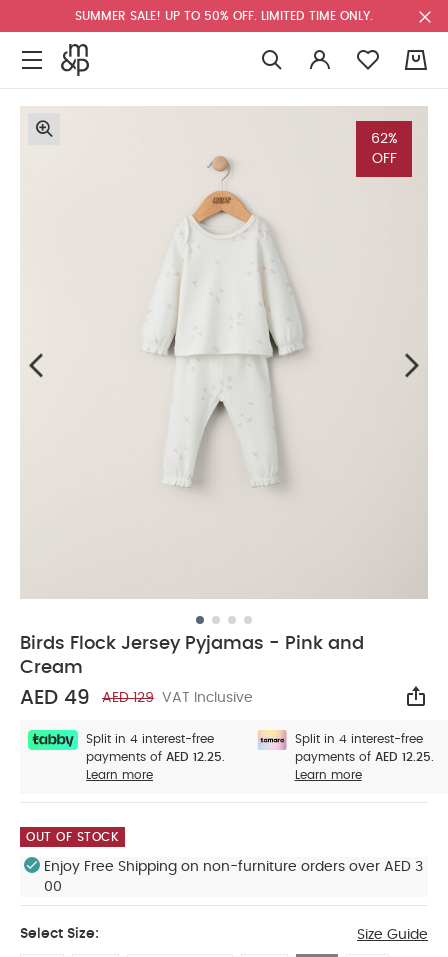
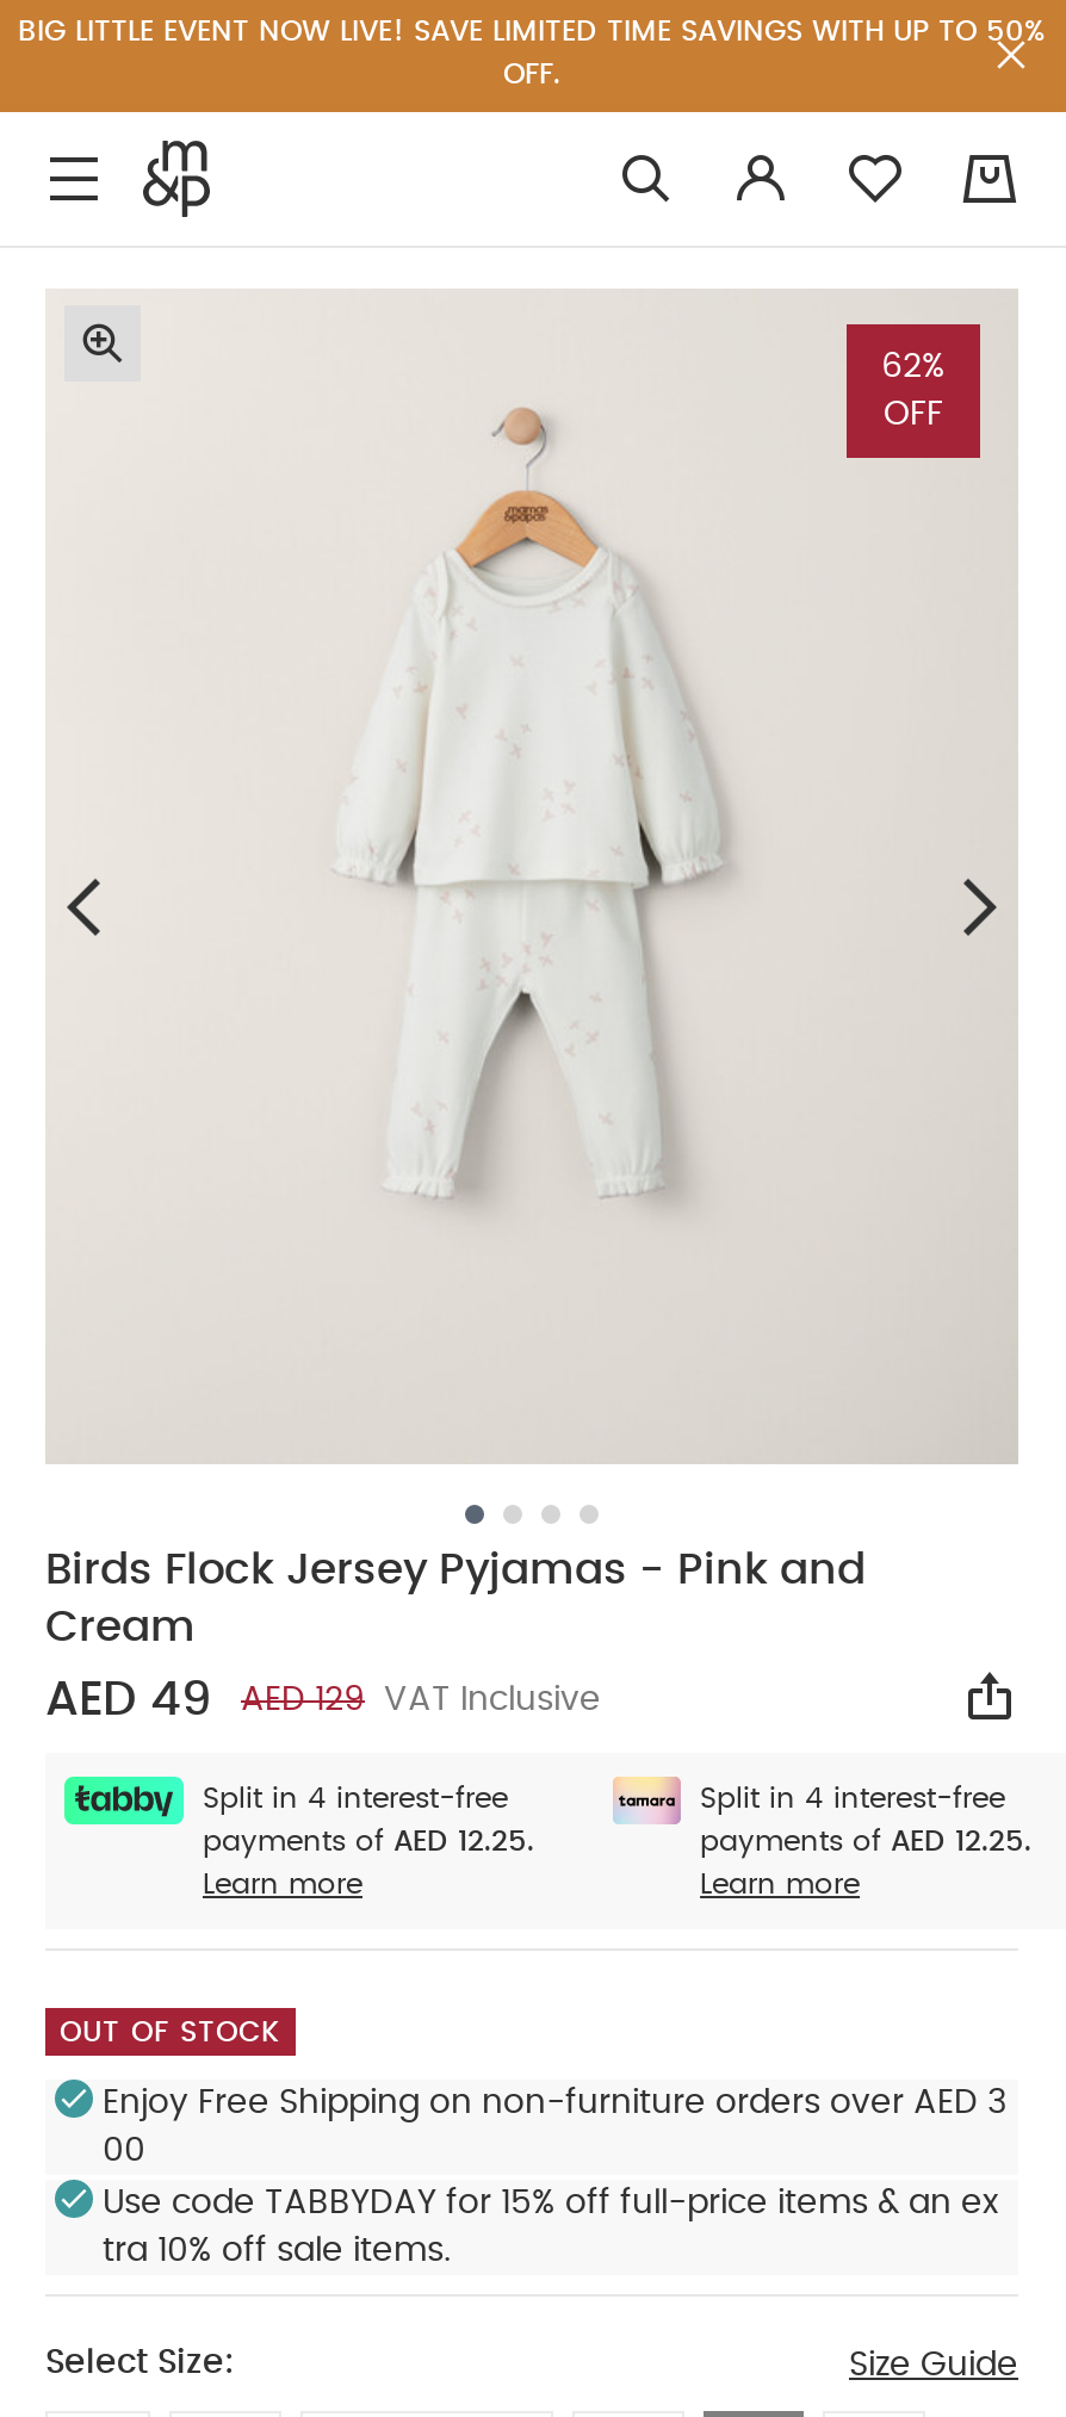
[75,10,373,22] SUMMER SALE! UP TO 50% OFF. LIMITED TIME ONLY. -> [18,17,1046,88] BIG LITTLE EVENT NOW LIVE! SAVE LIMITED TIME SAVINGS WITH UP TO 50% | OFF.
none -> [103,2186,999,2267] Use code TABBYDAY for 15% off full-price items & an ex | tra 10% off sale items.

